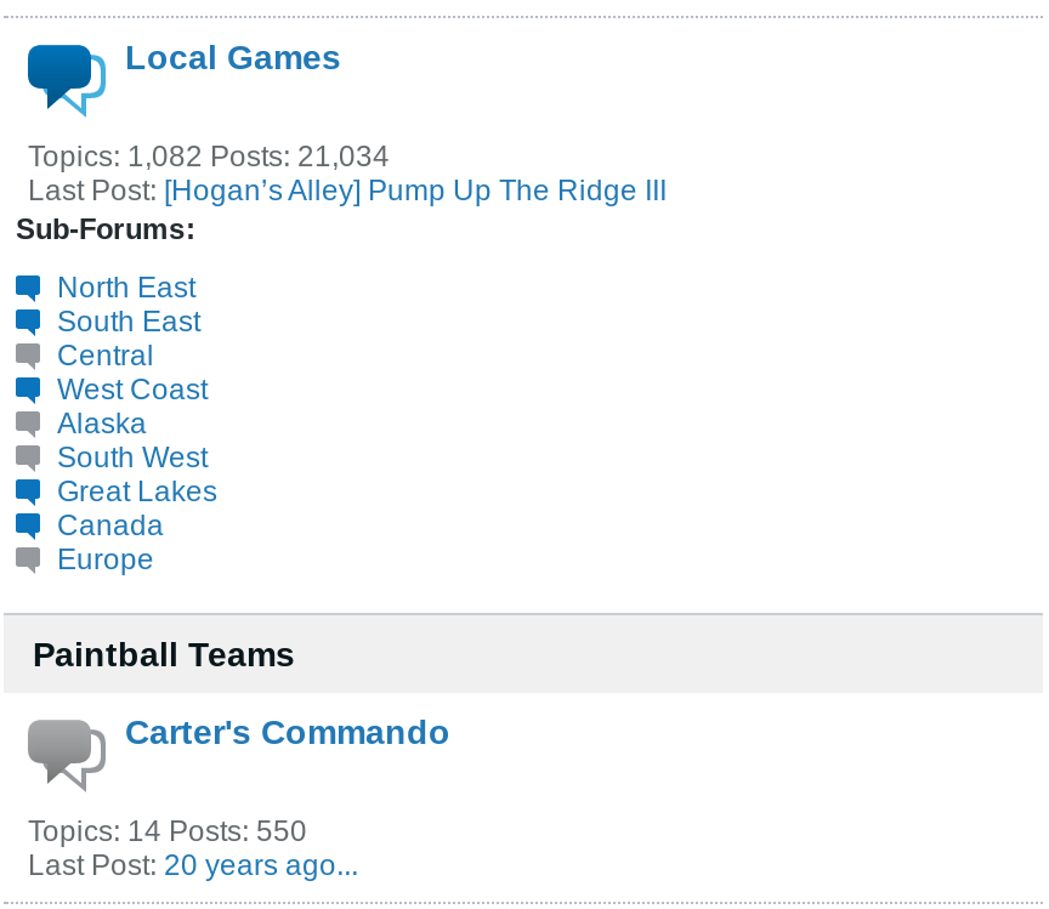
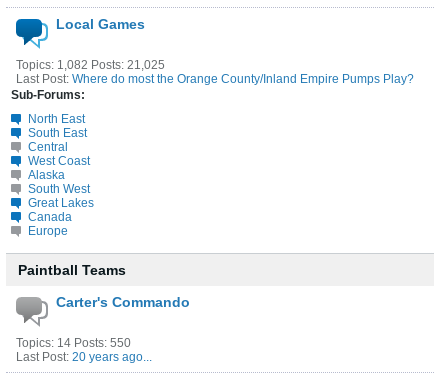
[28,140,667,208] Topics: 1,082 Posts: 21,034 | Last Post: [Hogan’s Alley] Pump Up The Ridge III -> [16,58,414,86] Topics: 1,082 Posts: 21,025 | Last Post: Where do most the Orange County/Inland Empire Pumps Play?

